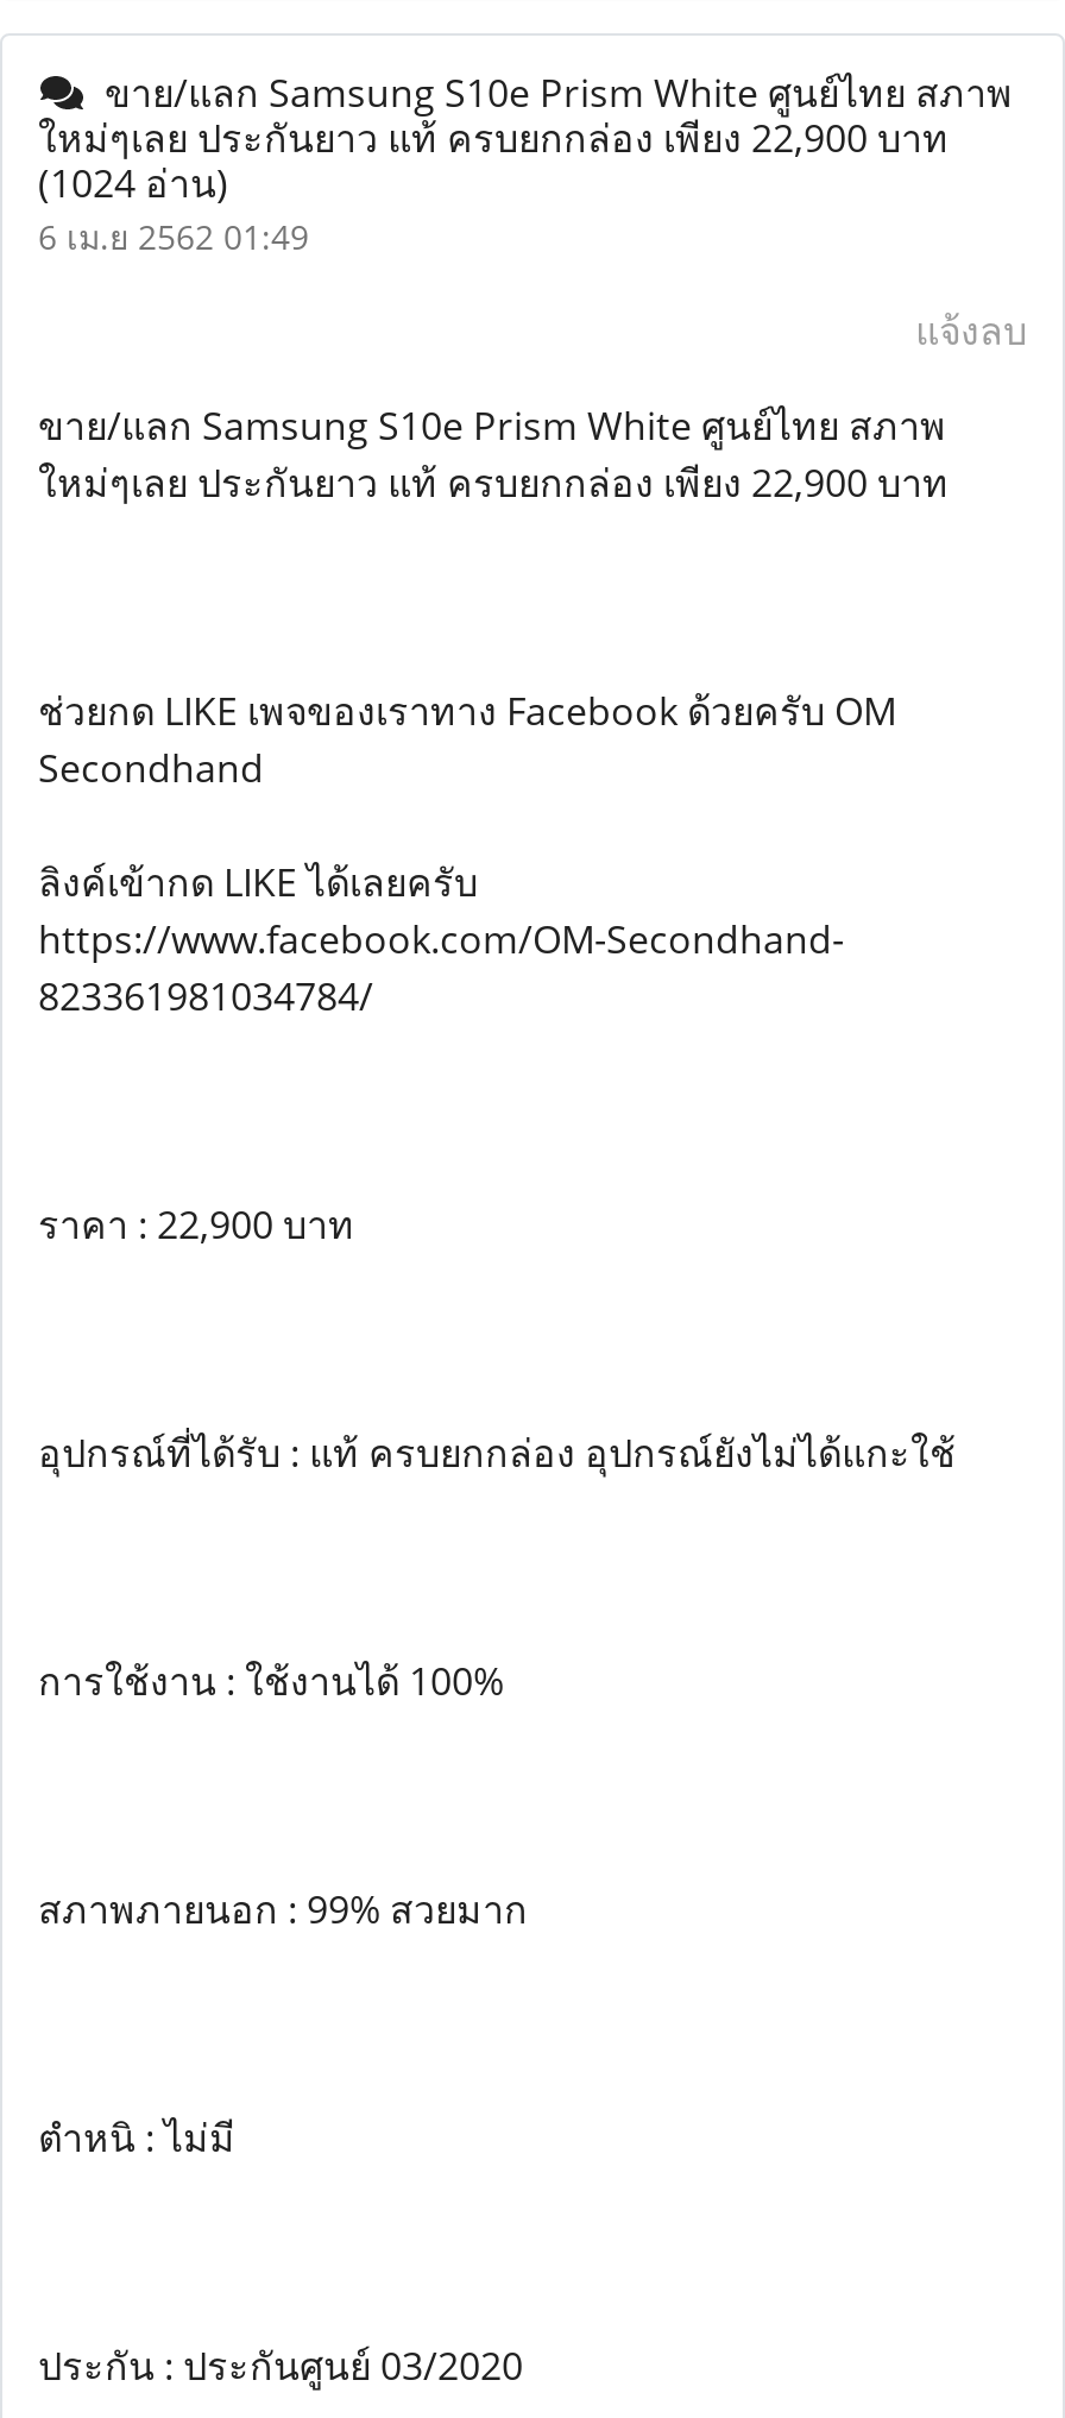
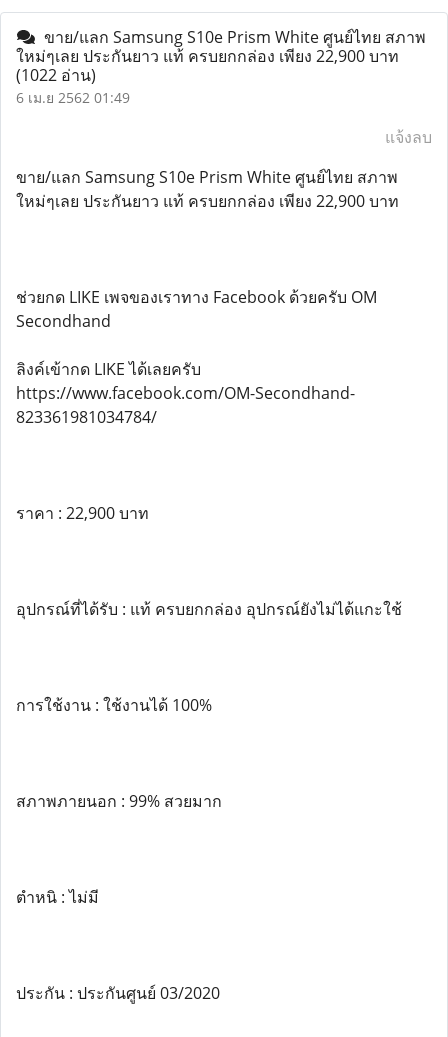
[38,157,228,209] (1024 อ่าน) -> [16,64,96,86] (1022 อ่าน)

